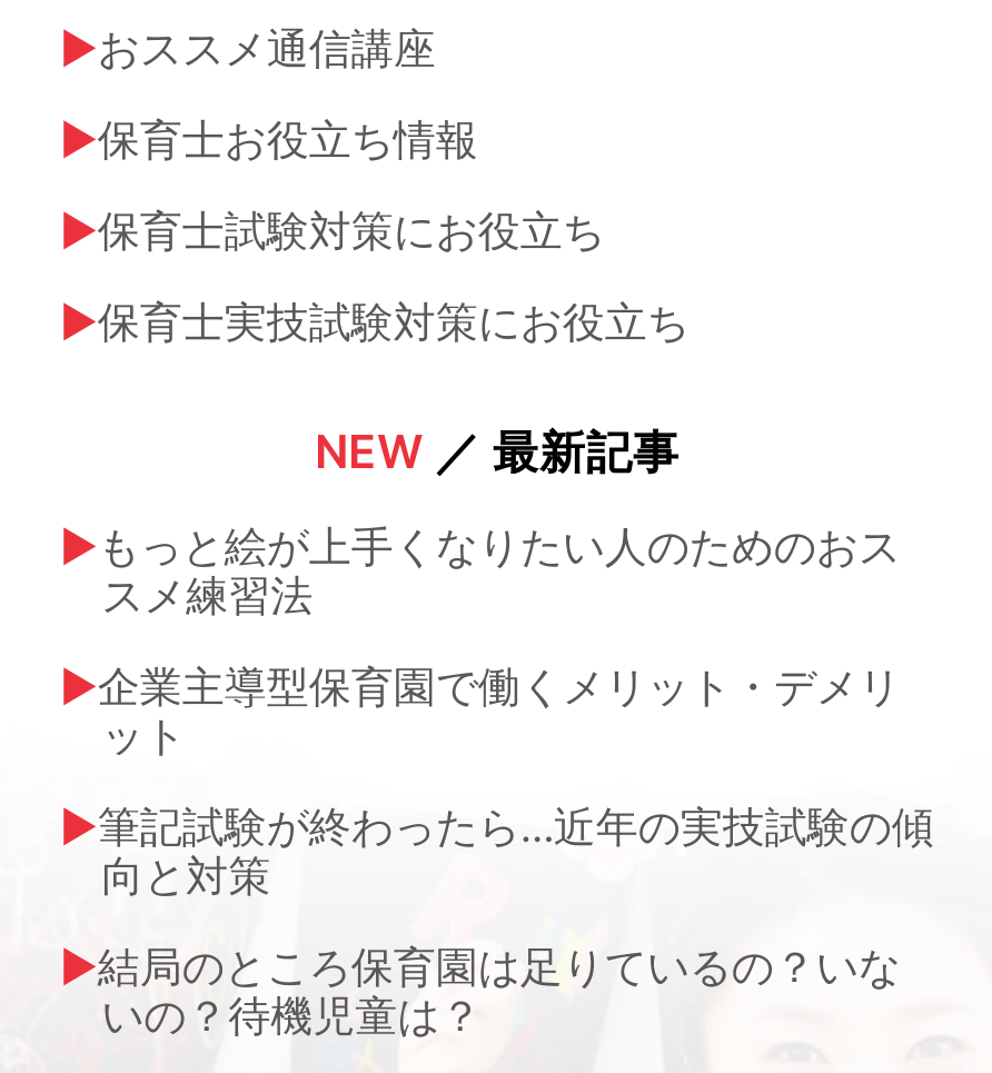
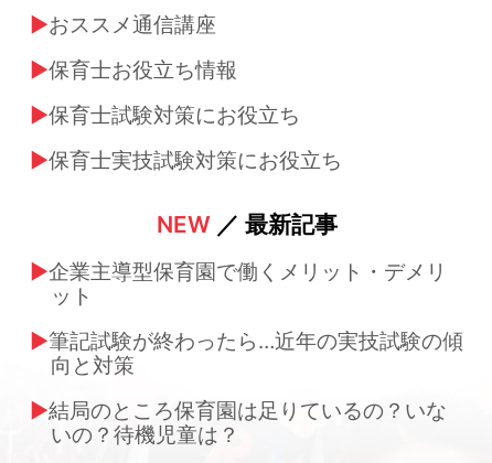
[97,523,900,623] もっと絵が上手くなりたい人のためのおス | スメ練習法 -> none

